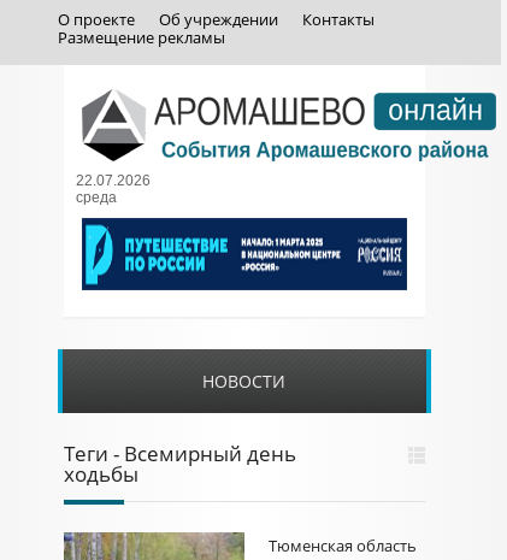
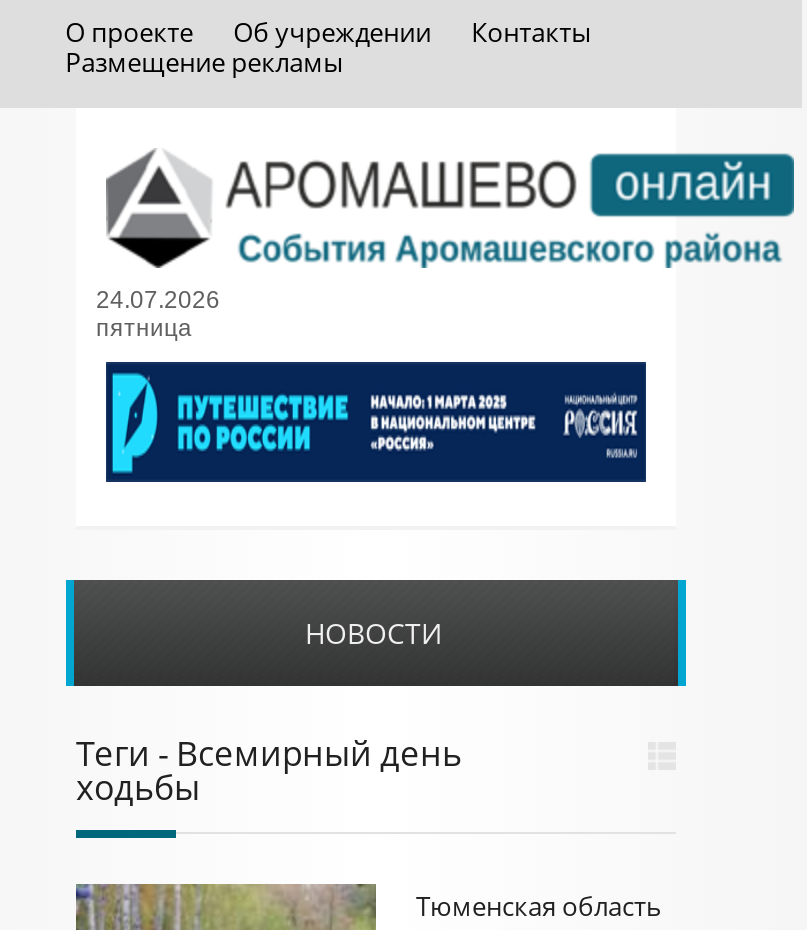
[76,172,151,206] 22.07.2026 | среда -> [96,286,220,342] 24.07.2026 | пятница

